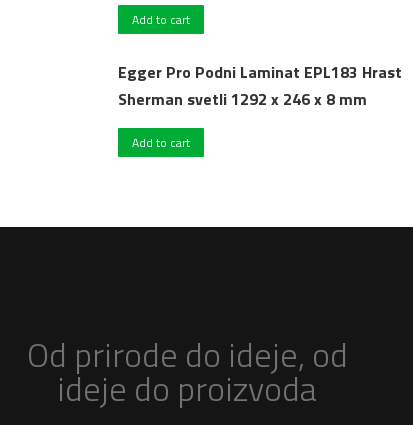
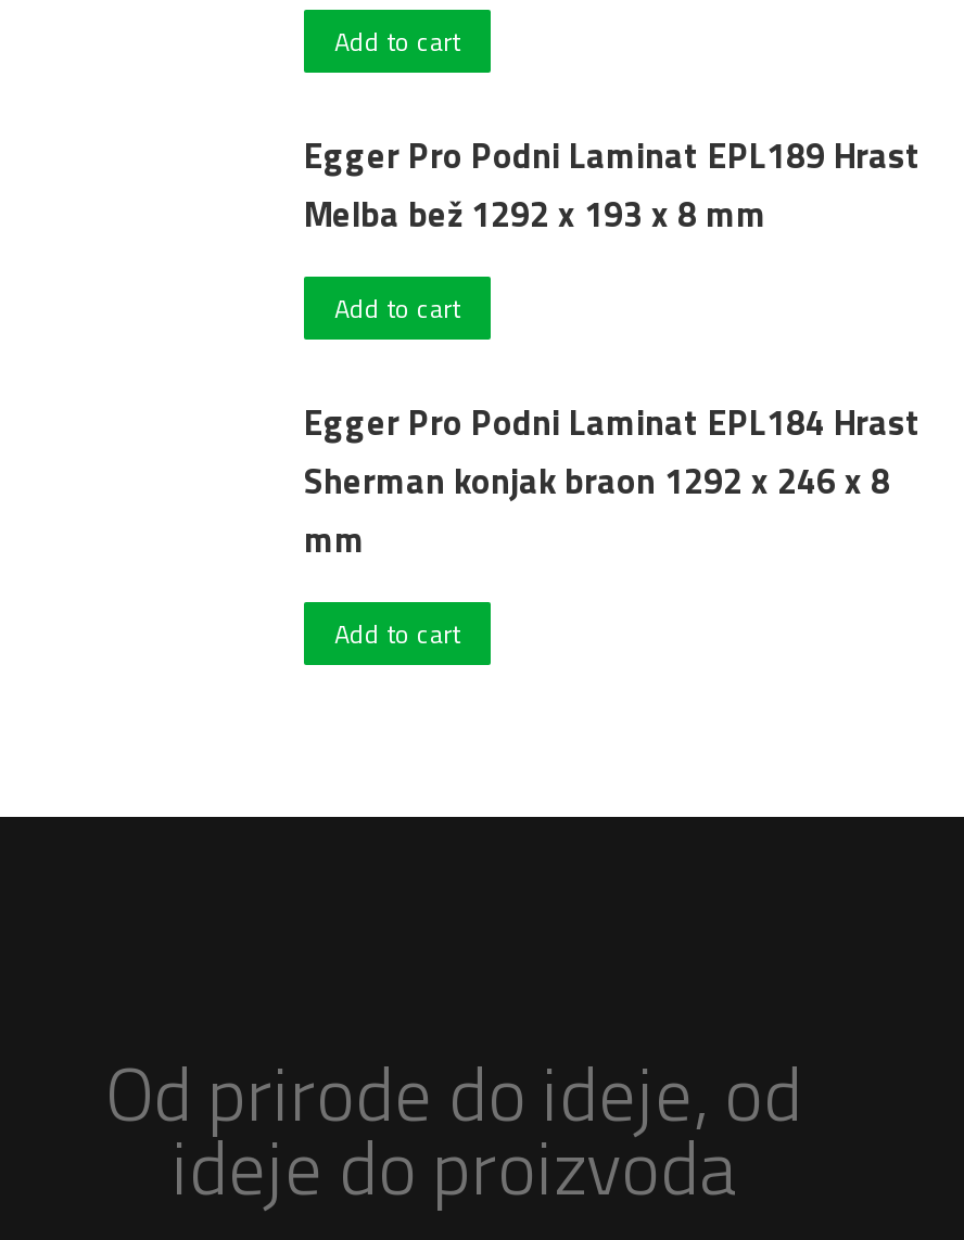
[118,60,402,111] Egger Pro Podni Laminat EPL183 Hrast | Sherman svetli 1292 x 246 x 8 mm -> [304,129,921,565] Egger Pro Podni Laminat EPL189 Hrast | Melba bež 1292 x 193 x 8 mm | Add to cart | Egger Pro Podni Laminat EPL184 Hrast | Sherman konjak braon 1292 x 246 x 8 | mm

